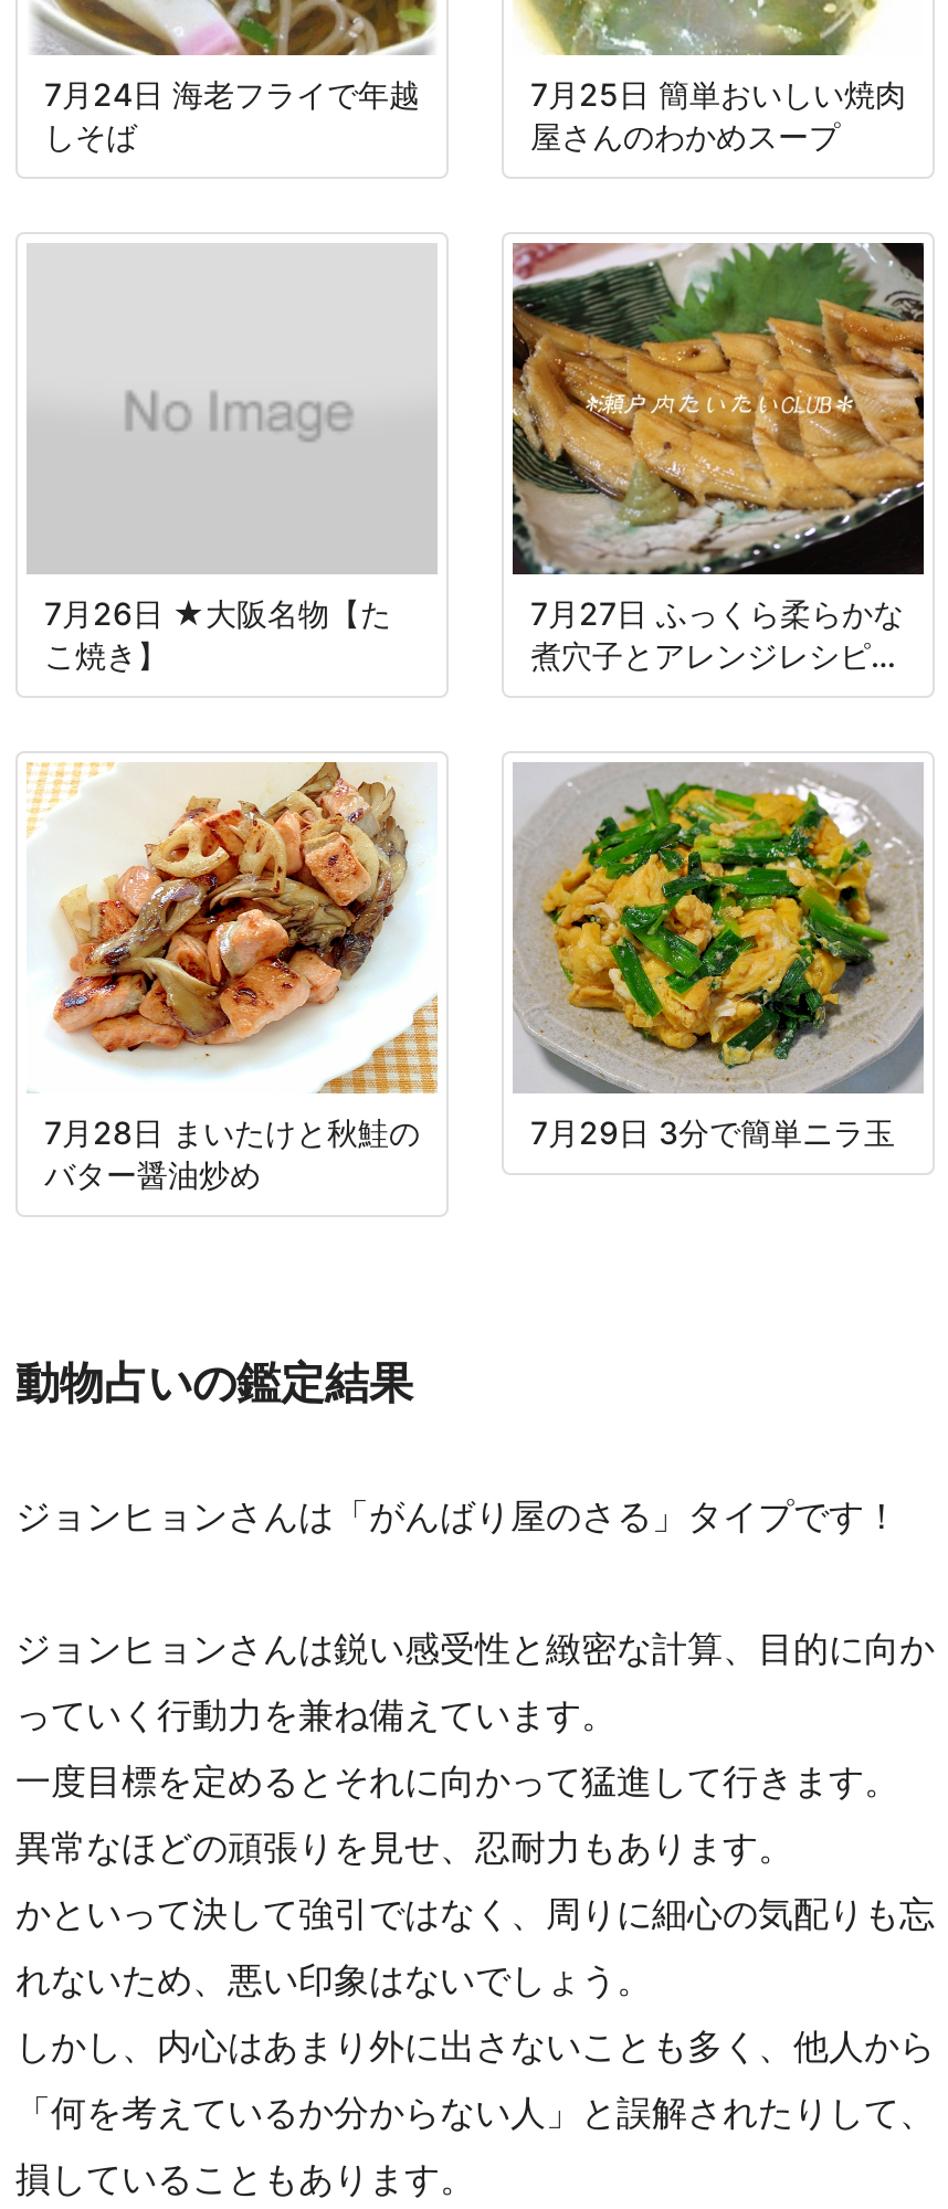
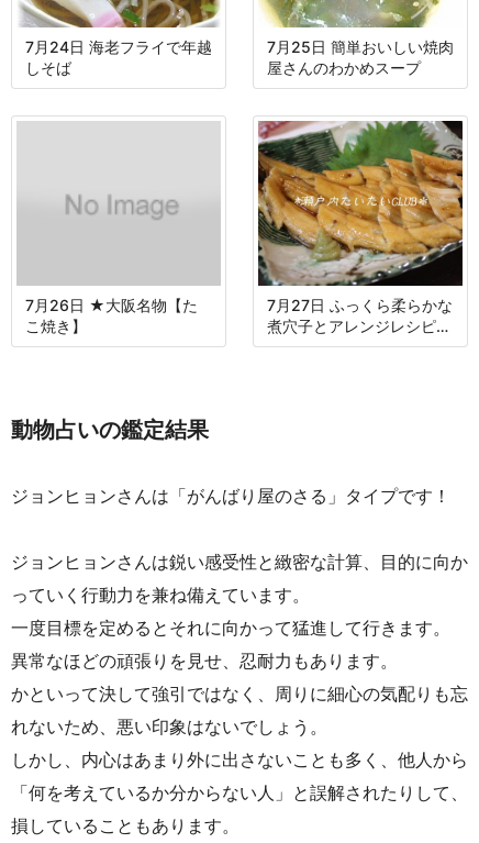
[29,760,438,1192] [image] | 7月28日 まいたけと秋鮭の | バター醤油炒め -> none
[513,762,924,1150] [image] | 7月29日 3分で簡単ニラ玉 -> none

